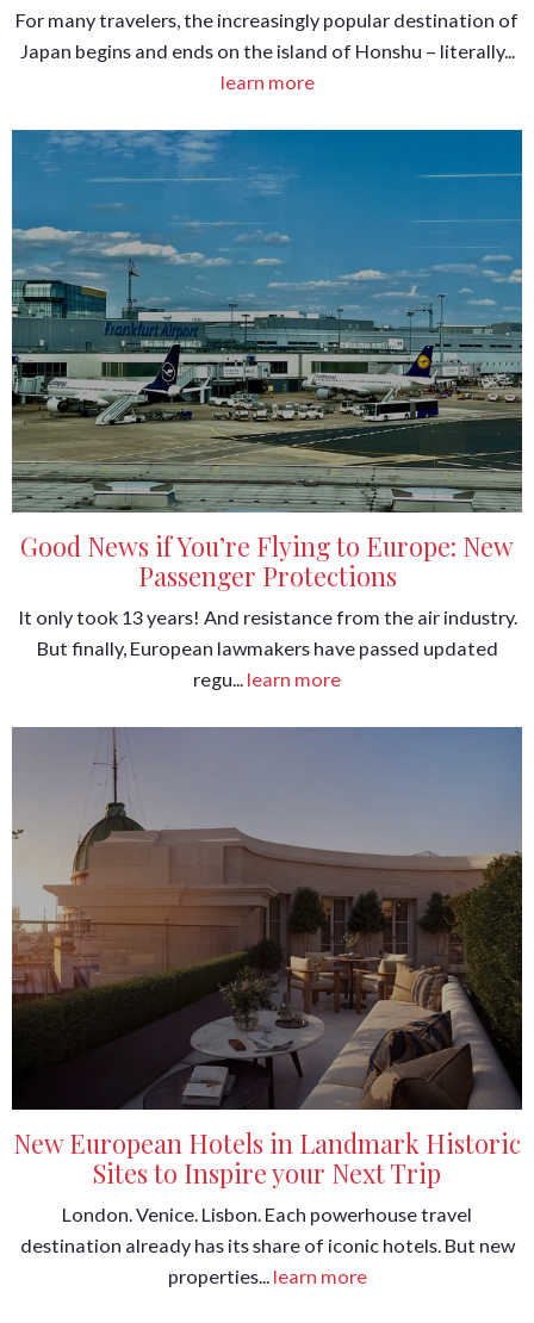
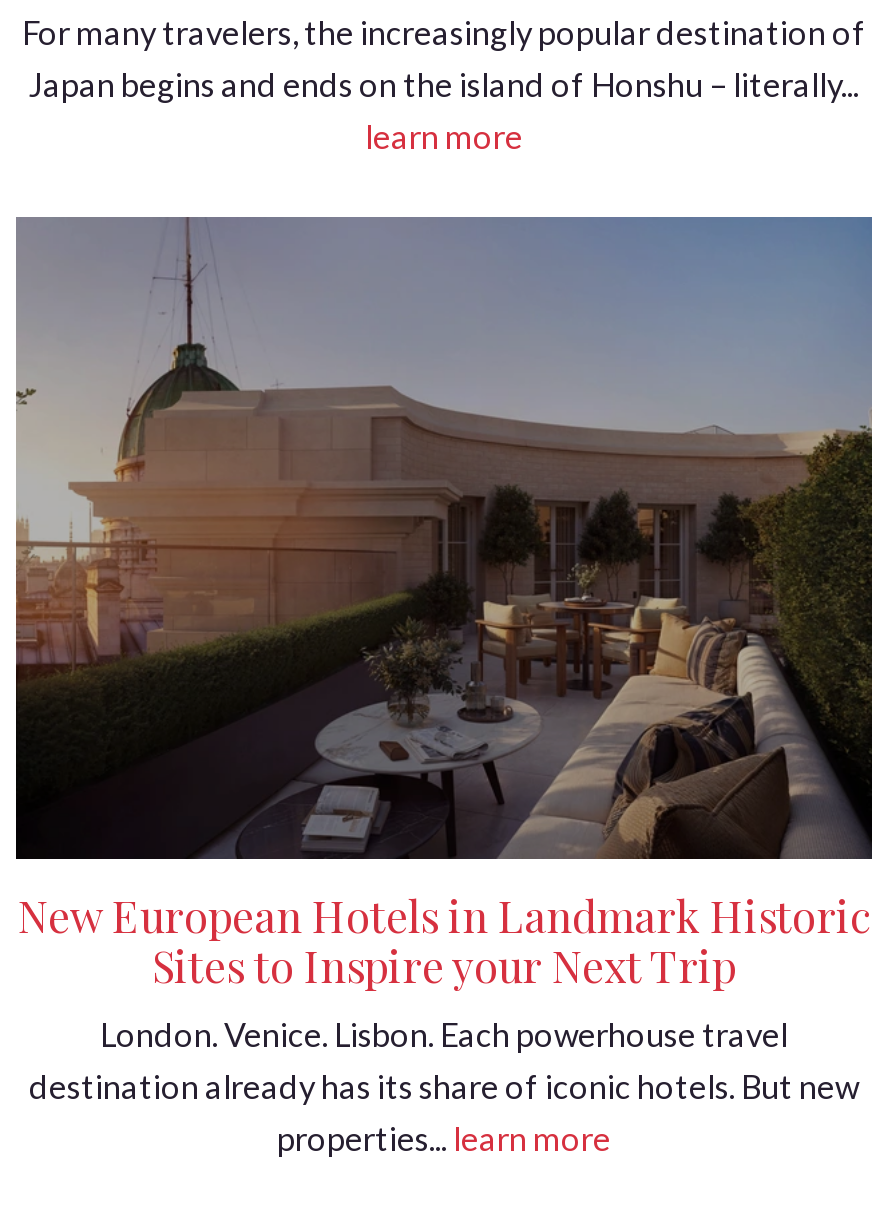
[11,129,523,691] [image] | Good News if You’re Flying to Europe: New | Passenger Protections | It only took 13 years! And resistance from the air industry. | But finally, European lawmakers have passed updated | regu... learn more -> none

